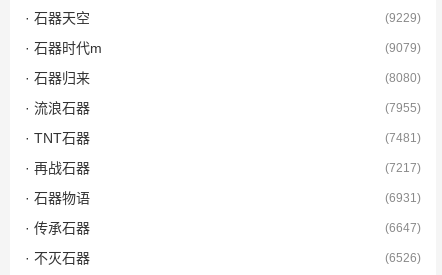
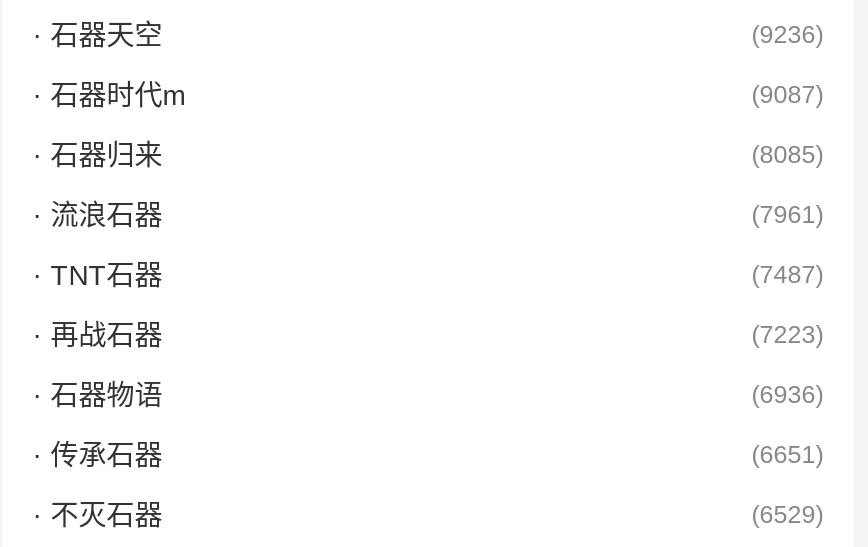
[385,11,421,25] (9229) -> [752,21,824,49] (9236)
[385,41,421,55] (9079) -> [752,81,824,109] (9087)
[385,71,421,85] (8080) -> [752,141,824,169] (8085)
[385,101,421,115] (7955) -> [752,201,824,229] (7961)
[385,131,421,145] (7481) -> [752,261,824,289] (7487)
[385,161,421,175] (7217) -> [752,321,824,349] (7223)
[385,191,421,205] (6931) -> [752,381,824,409] (6936)
[385,221,421,235] (6647) -> [752,441,824,469] (6651)
[385,251,421,265] (6526) -> [752,501,824,529] (6529)

